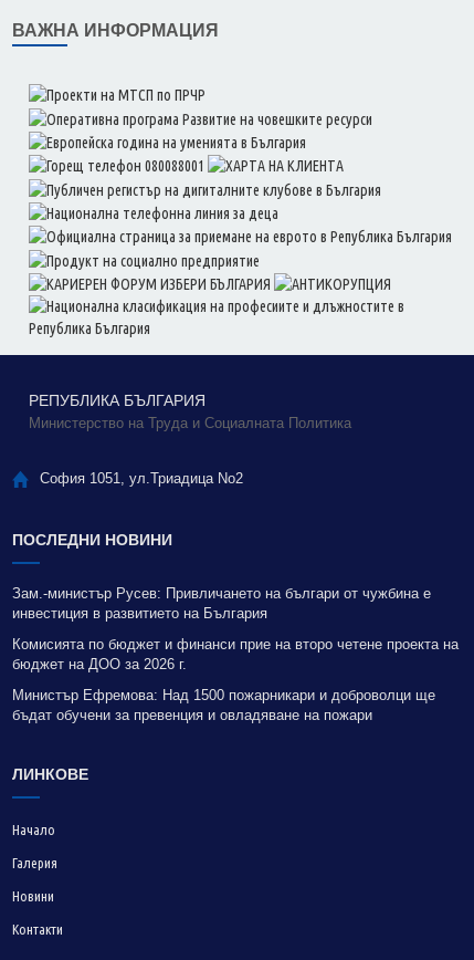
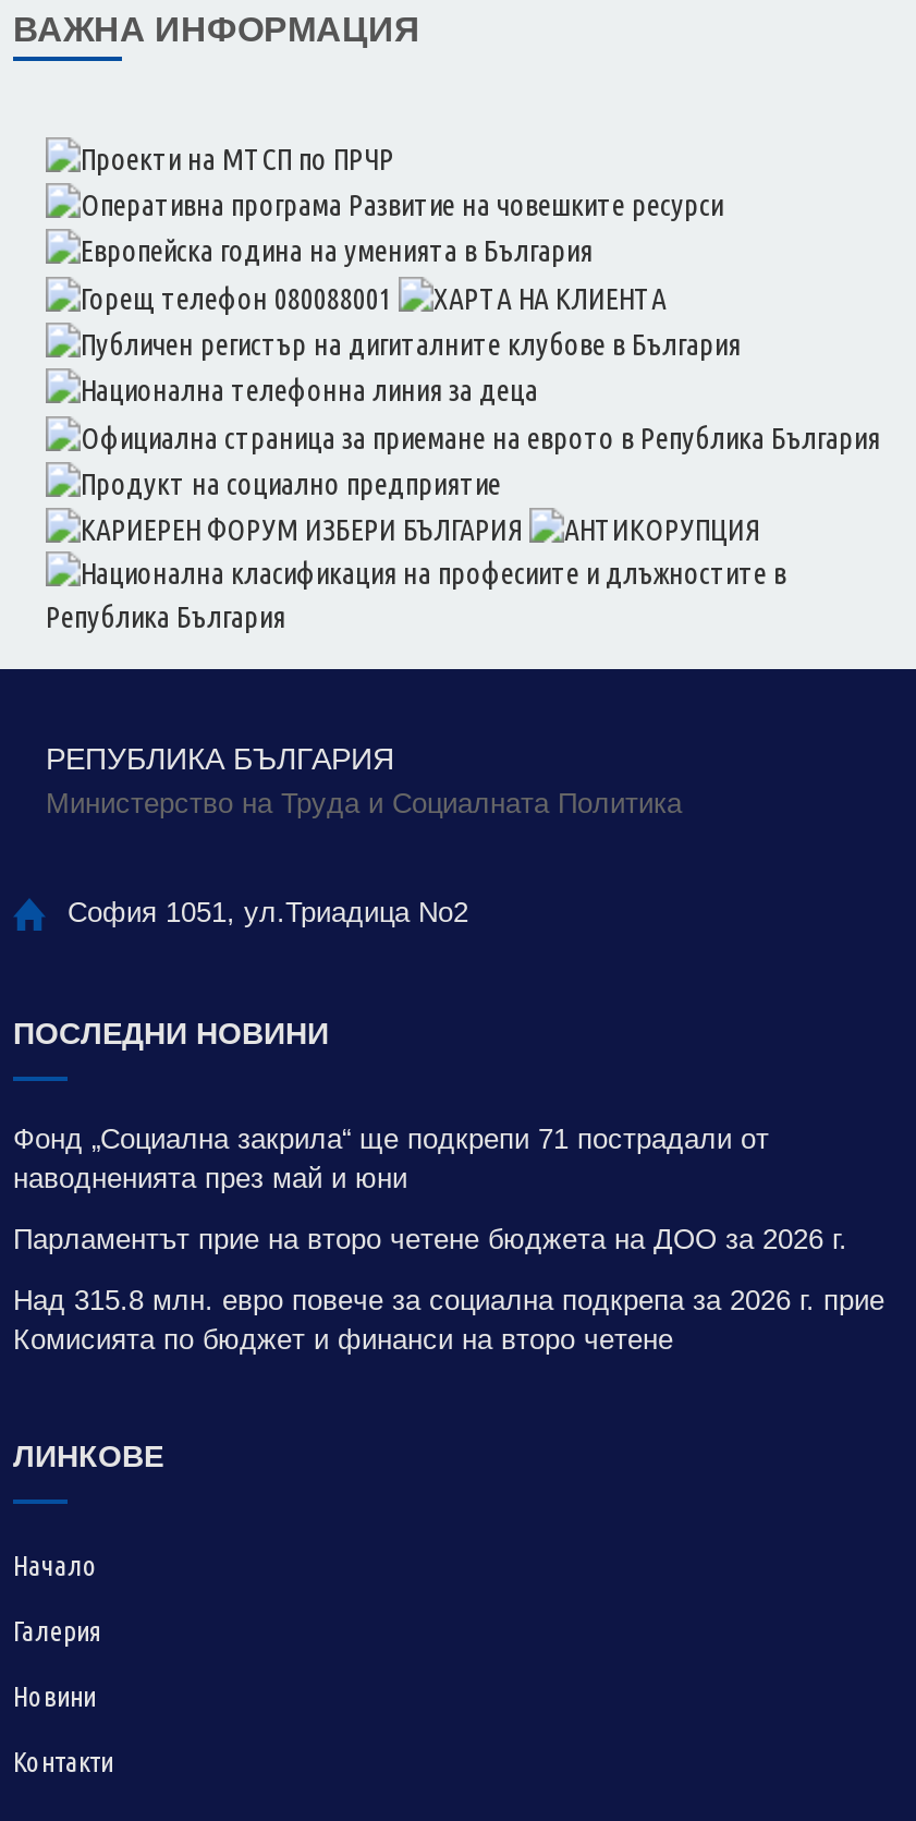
[12,585,431,621] Зам.-министър Русев: Привличането на българи от чужбина е | инвестиция в развитието на България -> [13,1123,769,1195] Фонд „Социална закрила“ ще подкрепи 71 пострадали от | наводненията през май и юни
[12,636,459,672] Комисията по бюджет и финанси прие на второ четене проекта на | бюджет на ДОО за 2026 г. -> [13,1223,847,1256] Парламентът прие на второ четене бюджета на ДОО за 2026 г.
[12,686,435,723] Министър Ефремова: Над 1500 пожарникари и доброволци ще | бъдат обучени за превенция и овладяване на пожари -> [13,1284,884,1356] Над 315.8 млн. евро повече за социална подкрепа за 2026 г. прие | Комисията по бюджет и финанси на второ четене

